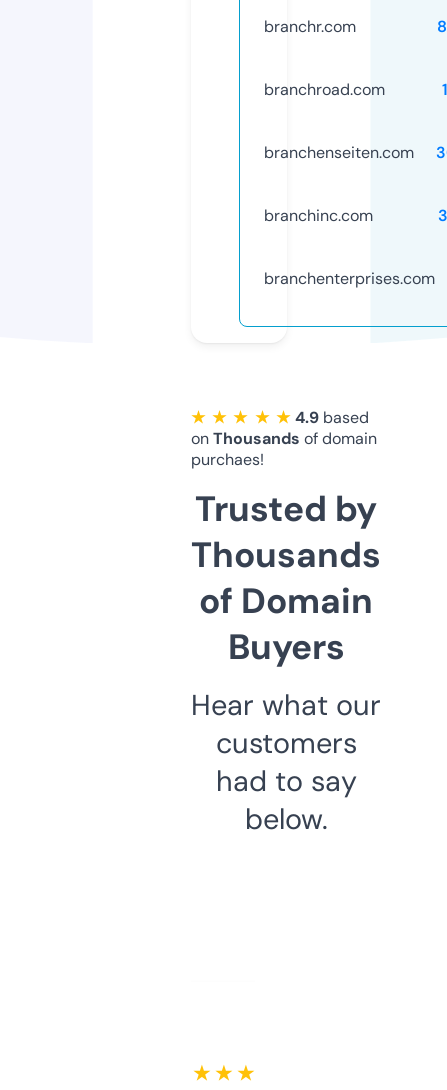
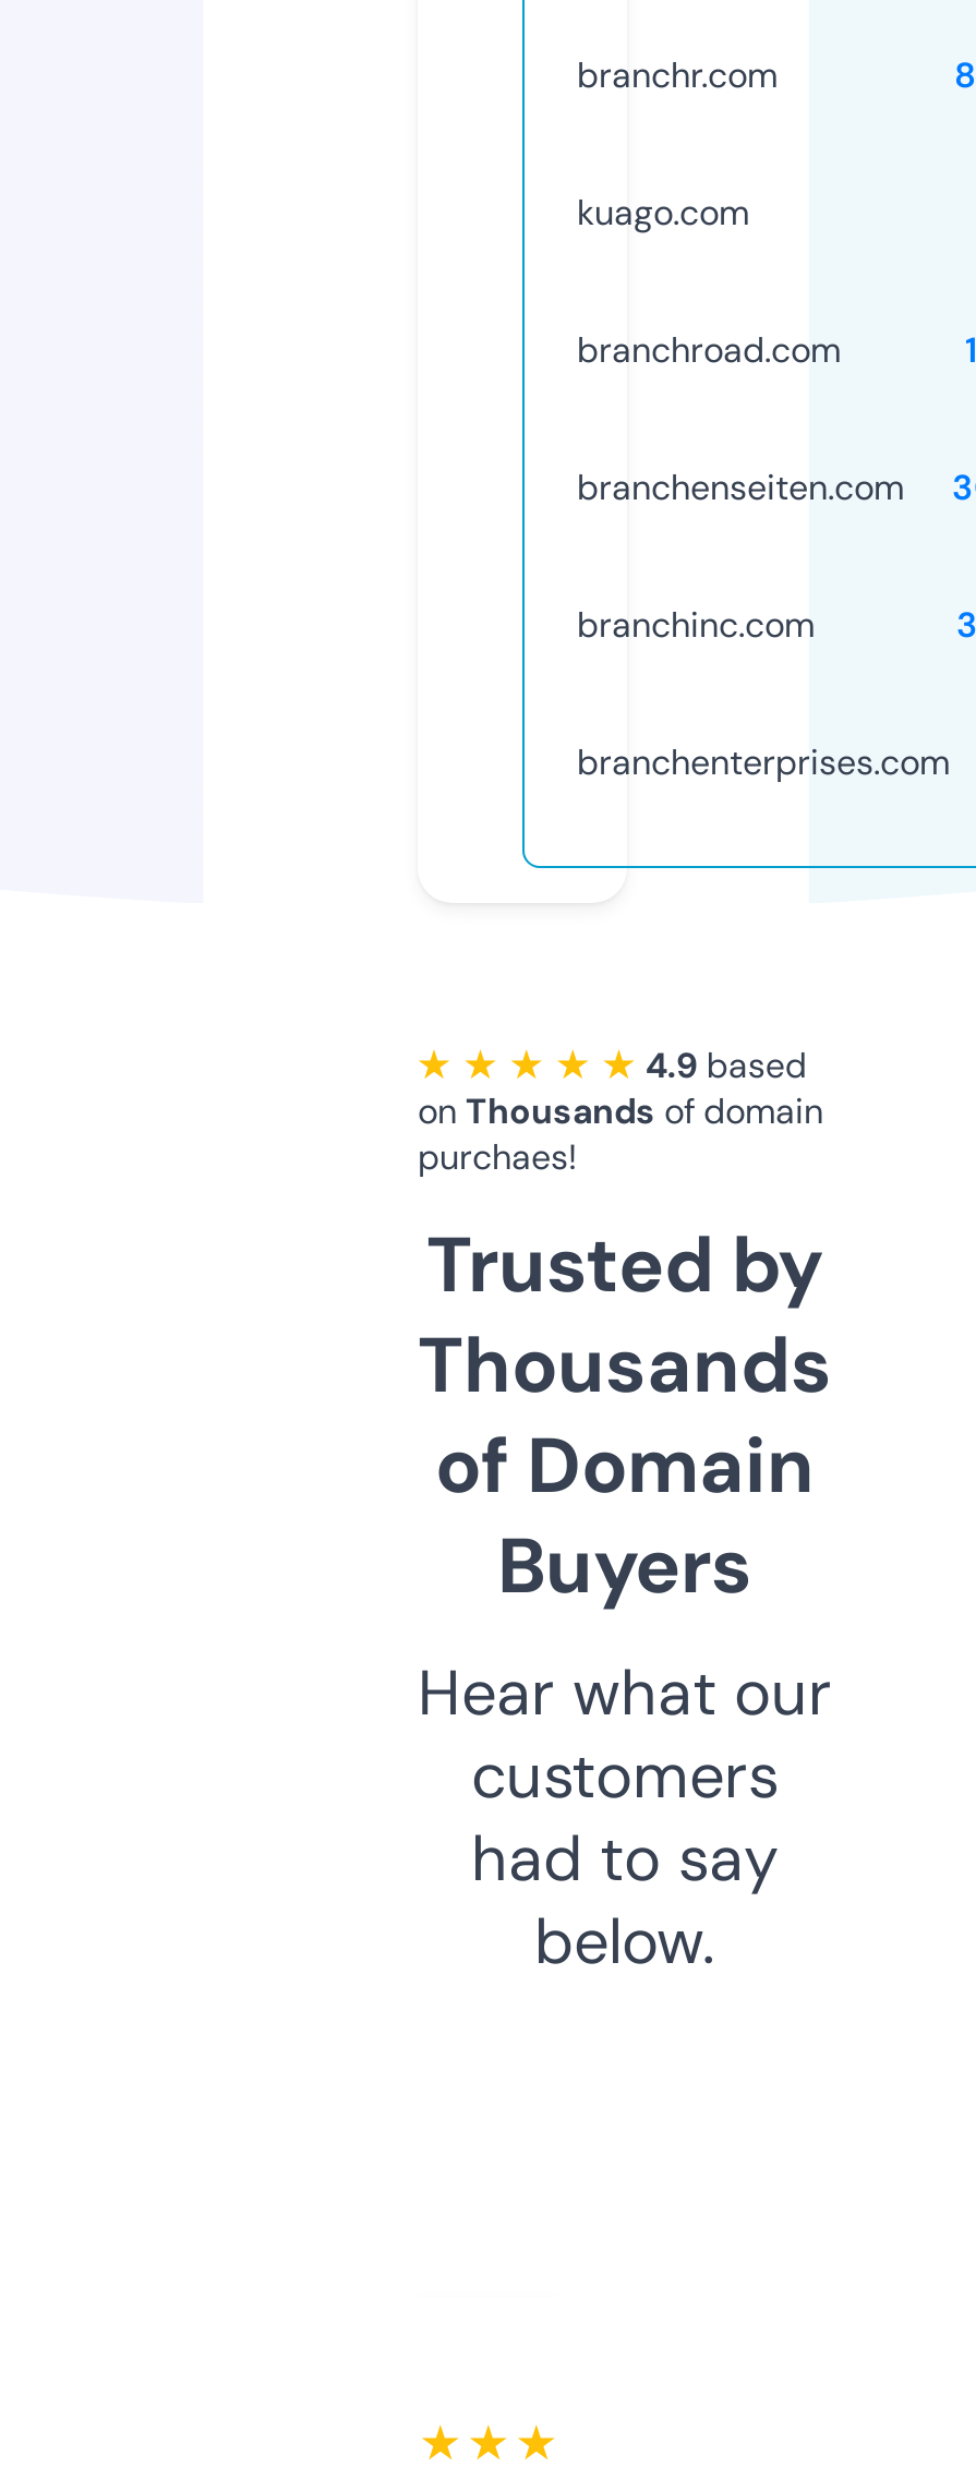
none -> [577,189,749,235] kuago.com
moved [191,79,435,838] -> [418,327,950,1982]: branchroad.com | branchenseiten.com | branchinc.com | ... | had to say | below.

